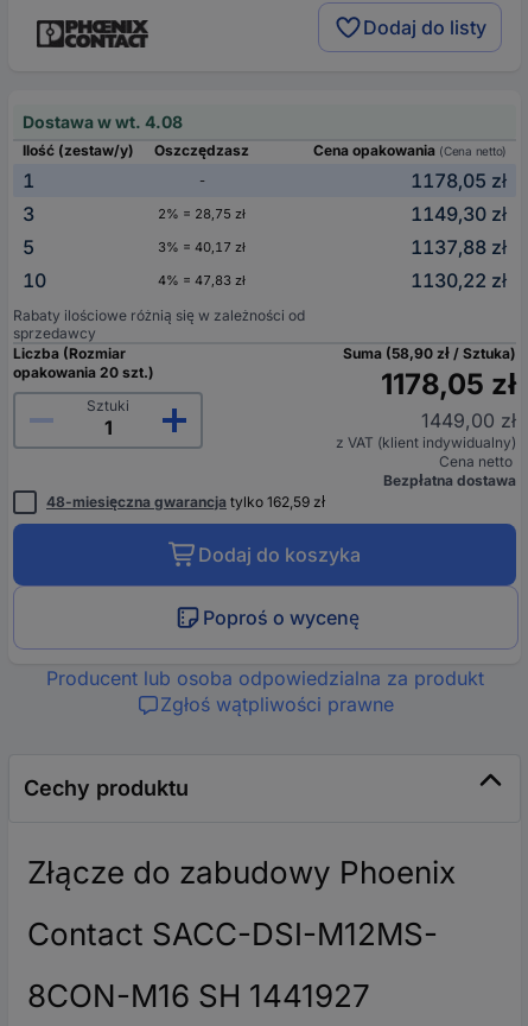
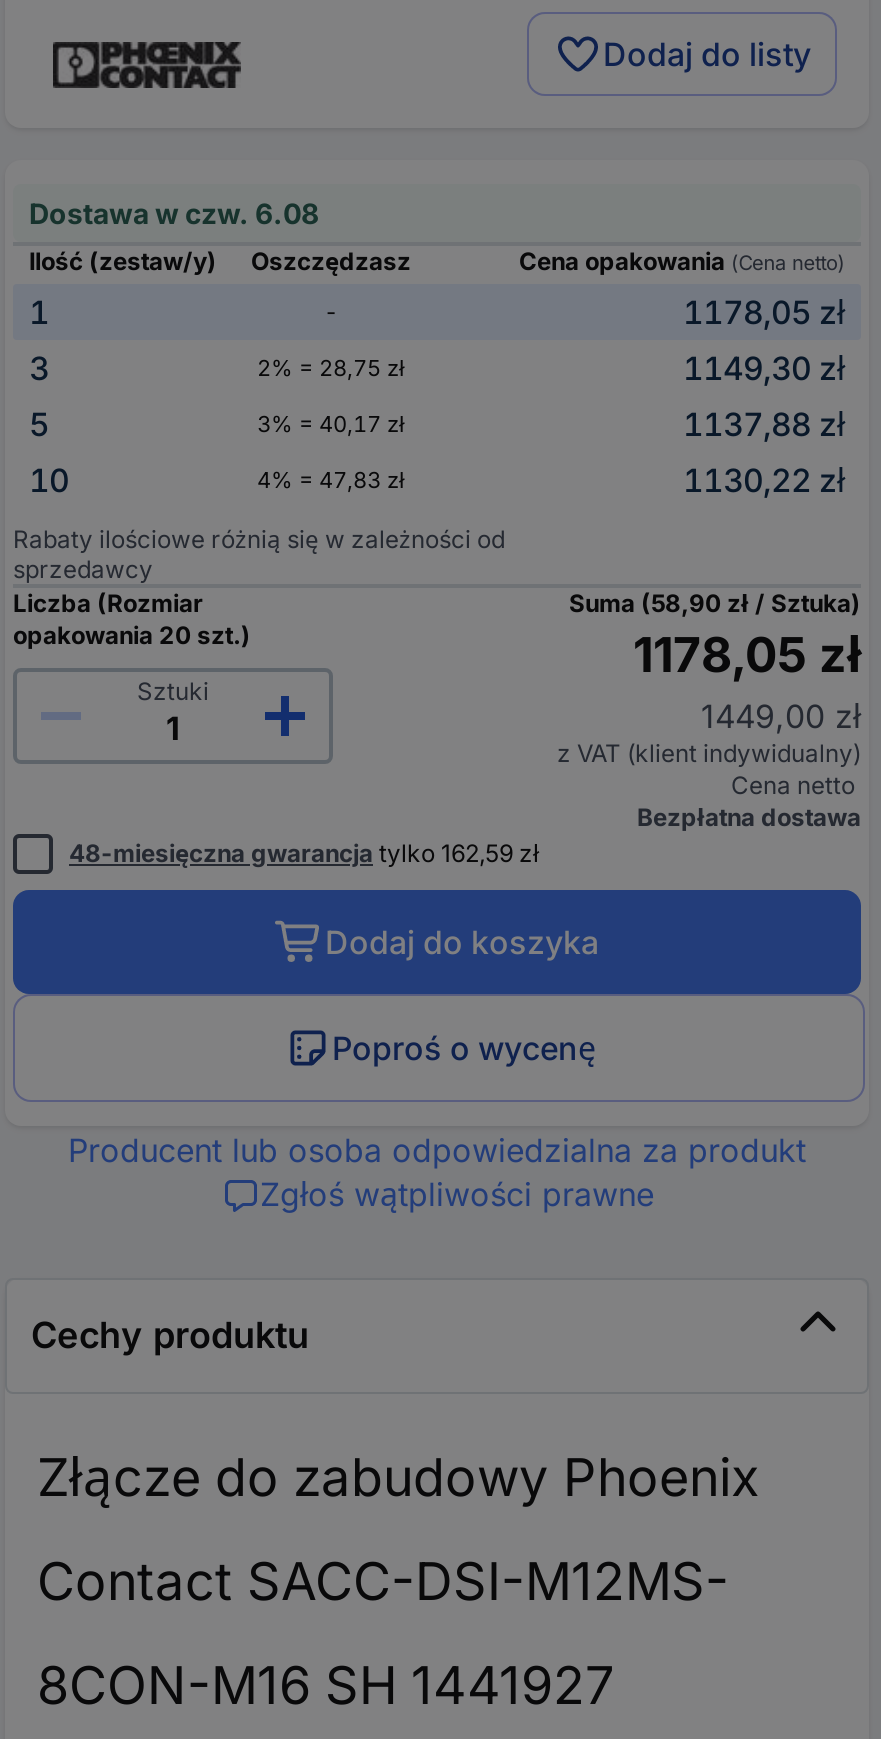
[23,112,183,132] Dostawa w wt. 4.08 -> [29,196,319,230] Dostawa w czw. 6.08

